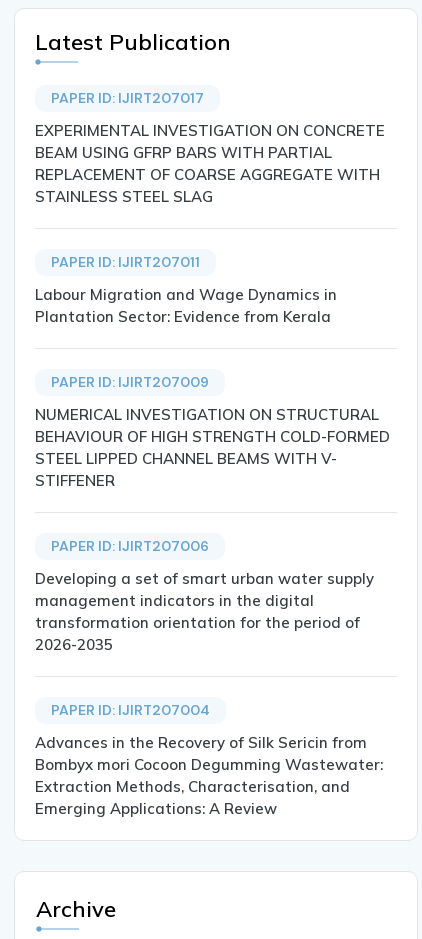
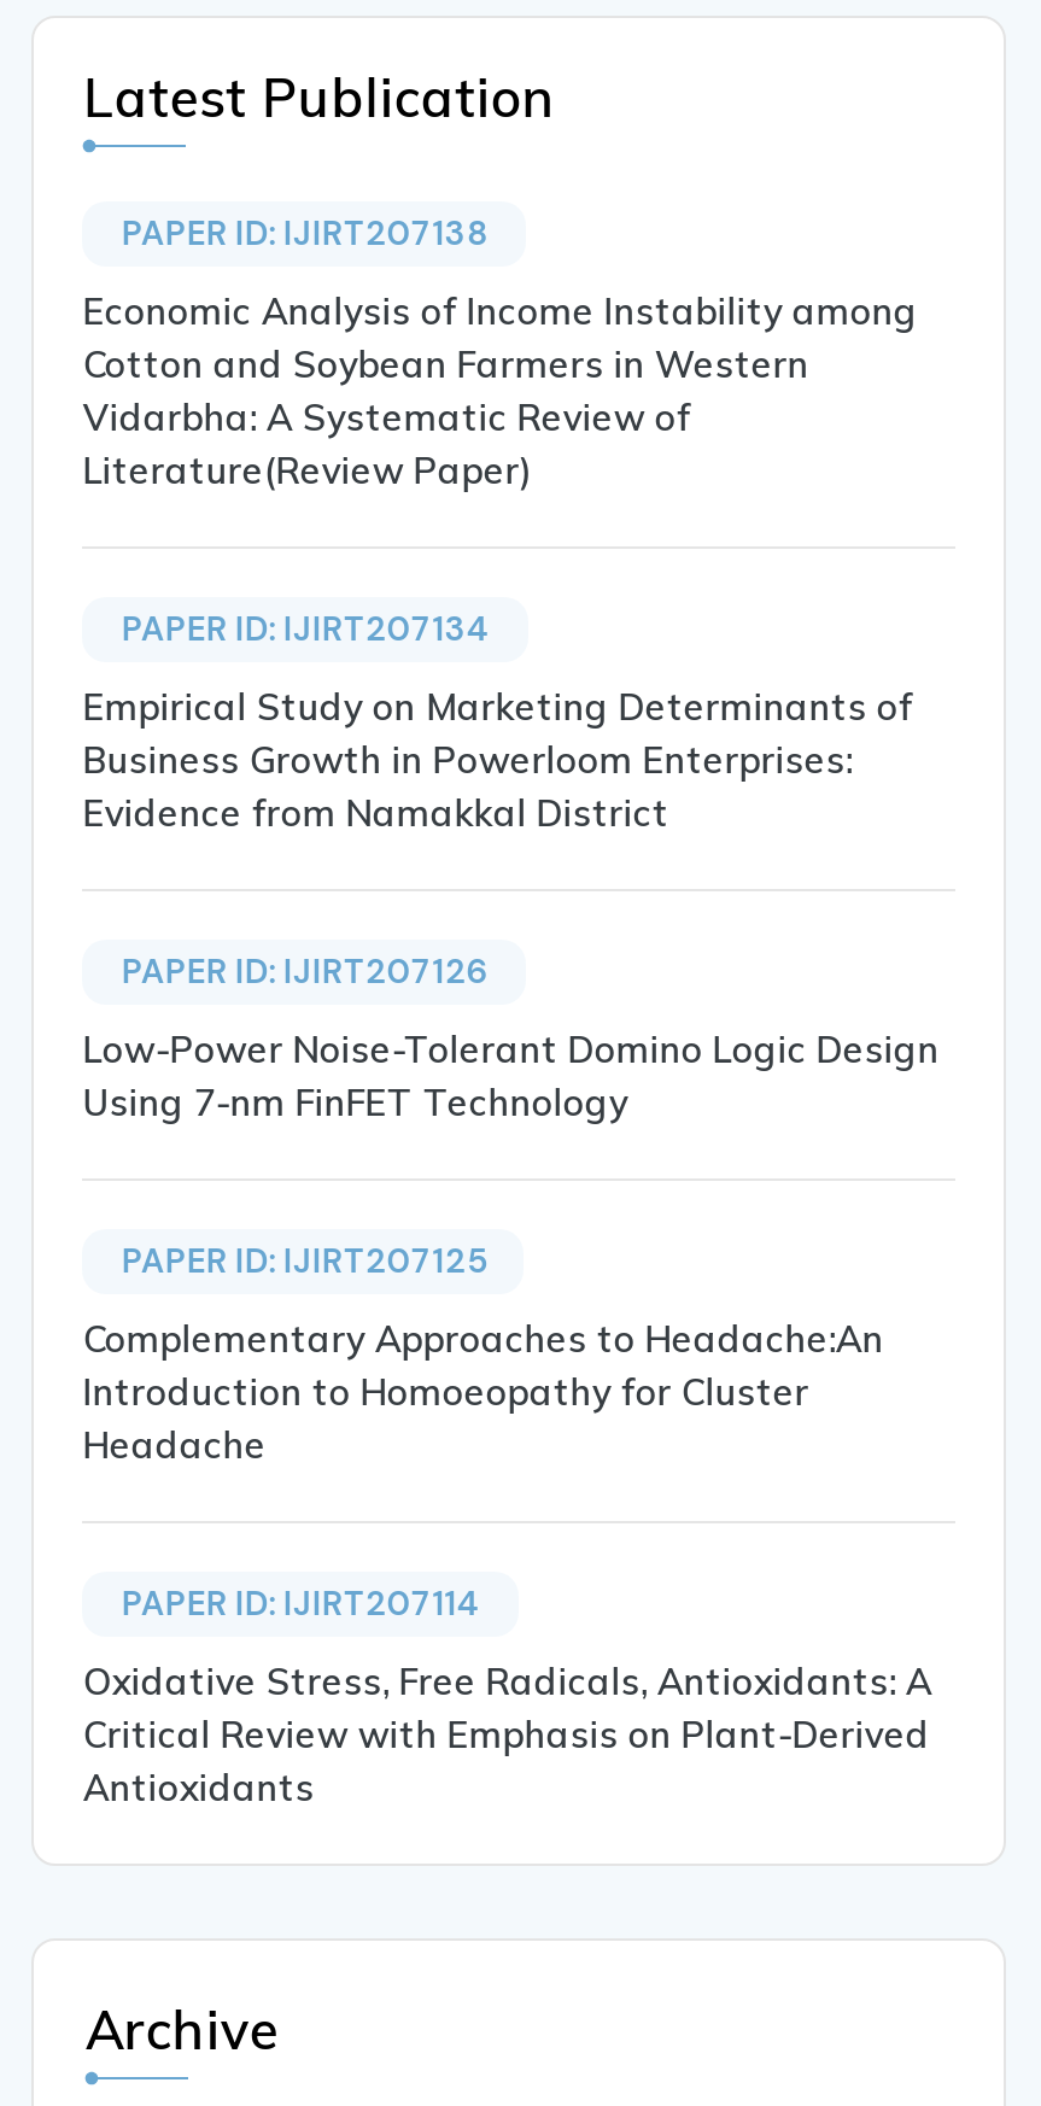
[51,89,204,107] PAPER ID: IJIRT207017 -> [122,210,488,254] PAPER ID: IJIRT207138
[35,121,385,206] EXPERIMENTAL INVESTIGATION ON CONCRETE | BEAM USING GFRP BARS WITH PARTIAL | REPLACEMENT OF COARSE AGGREGATE WITH | STAINLESS STEEL SLAG -> [83,287,918,492] Economic Analysis of Income Instability among | Cotton and Soybean Farmers in Western | Vidarbha: A Systematic Review of | Literature(Review Paper)
[51,253,200,271] PAPER ID: IJIRT207011 -> [122,606,491,649] PAPER ID: IJIRT207134
[35,285,337,326] Labour Migration and Wage Dynamics in | Plantation Sector: Evidence from Kerala -> [83,683,913,835] Empirical Study on Marketing Determinants of | Business Growth in Powerloom Enterprises: | Evidence from Namakkal District
[51,373,209,391] PAPER ID: IJIRT207009 -> [122,948,488,992] PAPER ID: IJIRT207126
[35,405,390,490] NUMERICAL INVESTIGATION ON STRUCTURAL | BEHAVIOUR OF HIGH STRENGTH COLD-FORMED | STEEL LIPPED CHANNEL BEAMS WITH V- | STIFFENER -> [83,1025,939,1124] Low-Power Noise-Tolerant Domino Logic Design | Using 7-nm FinFET Technology
[51,537,209,555] PAPER ID: IJIRT207006 -> [122,1238,486,1281] PAPER ID: IJIRT207125
[35,569,374,654] Developing a set of smart urban water supply | management indicators in the digital | transformation orientation for the period of | 2026-2035 -> [83,1315,884,1467] Complementary Approaches to Headache:An | Introduction to Homoeopathy for Cluster | Headache
[51,701,210,719] PAPER ID: IJIRT207004 -> [122,1580,481,1624] PAPER ID: IJIRT207114
[35,733,383,818] Advances in the Recovery of Silk Sericin from | Bombyx mori Cocoon Degumming Wastewater: | Extraction Methods, Characterisation, and | Emerging Applications: A Review -> [83,1658,932,1810] Oxidative Stress, Free Radicals, Antioxidants: A | Critical Review with Emphasis on Plant-Derived | Antioxidants

